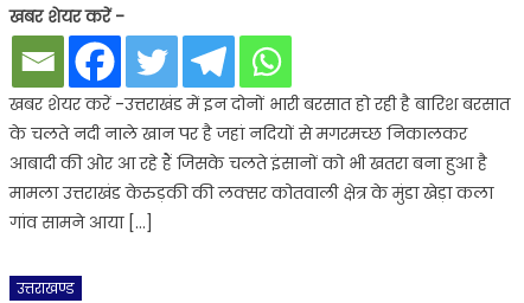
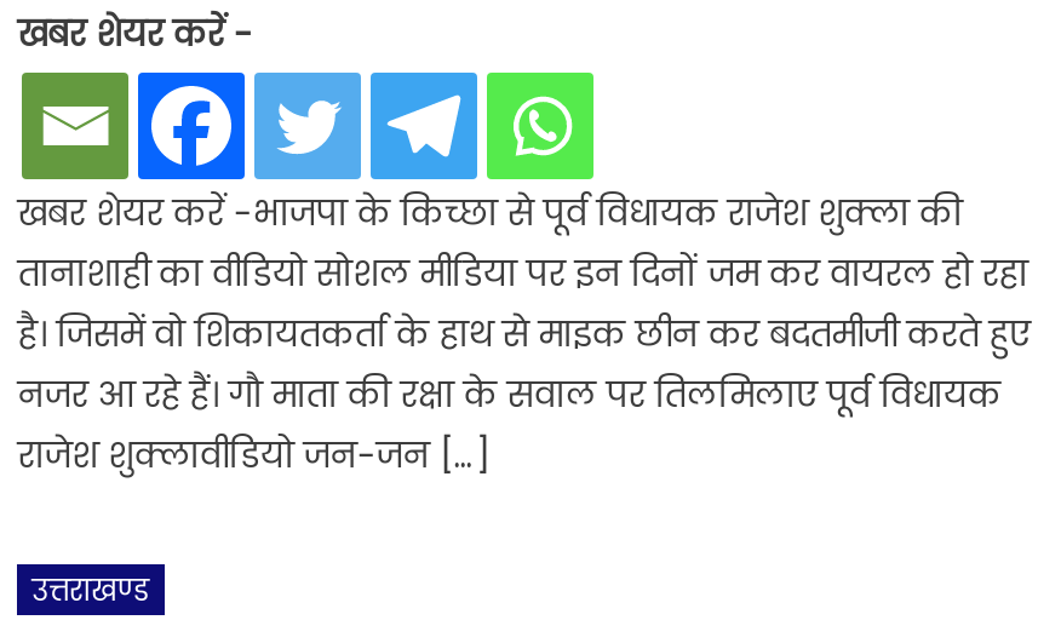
[10,92,510,234] खबर शेयर करें -उत्तराखंड में इन दोनों भारी बरसात हो रही है बारिश बरसात | के चलते नदी नाले खान पर है जहां नदियों से मगरमच्छ निकालकर | आबादी की ओर आ रहे हैं जिसके चलते इंसानों को भी खतरा बना हुआ है | मामला उत्तराखंड केरुड़की की लक्सर कोतवाली क्षेत्र के मुंडा खेड़ा कला | गांव सामने आया […] -> [18,188,1030,479] खबर शेयर करें -भाजपा के किच्छा से पूर्व विधायक राजेश शुक्ला की | तानाशाही का वीडियो सोशल मीडिया पर इन दिनों जम कर वायरल हो रहा | है। जिसमें वो शिकायतकर्ता के हाथ से माइक छीन कर बदतमीजी करते हुए | नजर आ रहे हैं। गौ माता की रक्षा के सवाल पर तिलमिलाए पूर्व विधायक | राजेश शुक्लावीडियो जन-जन […]

